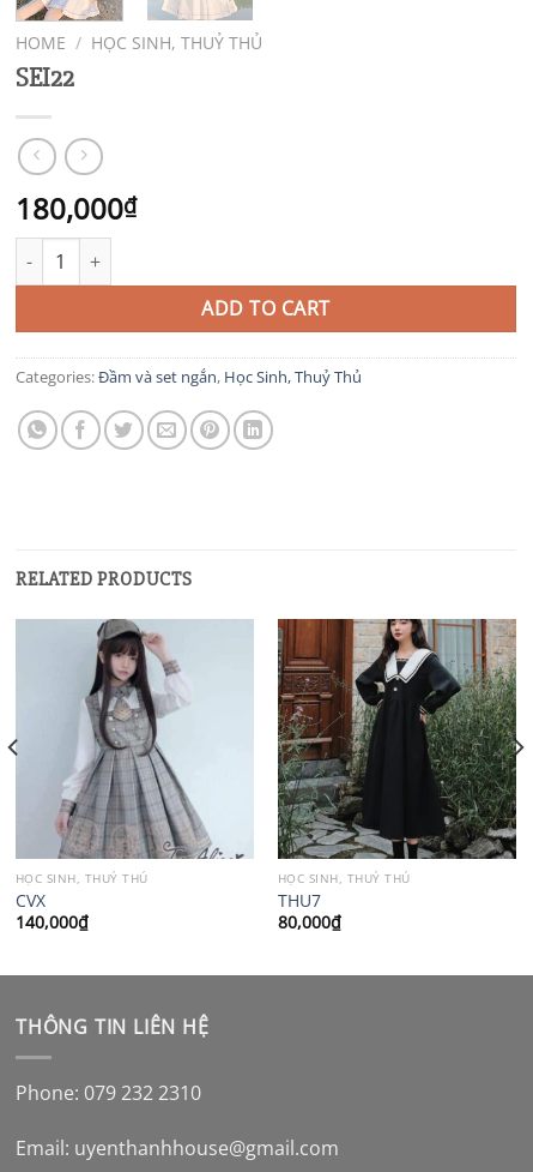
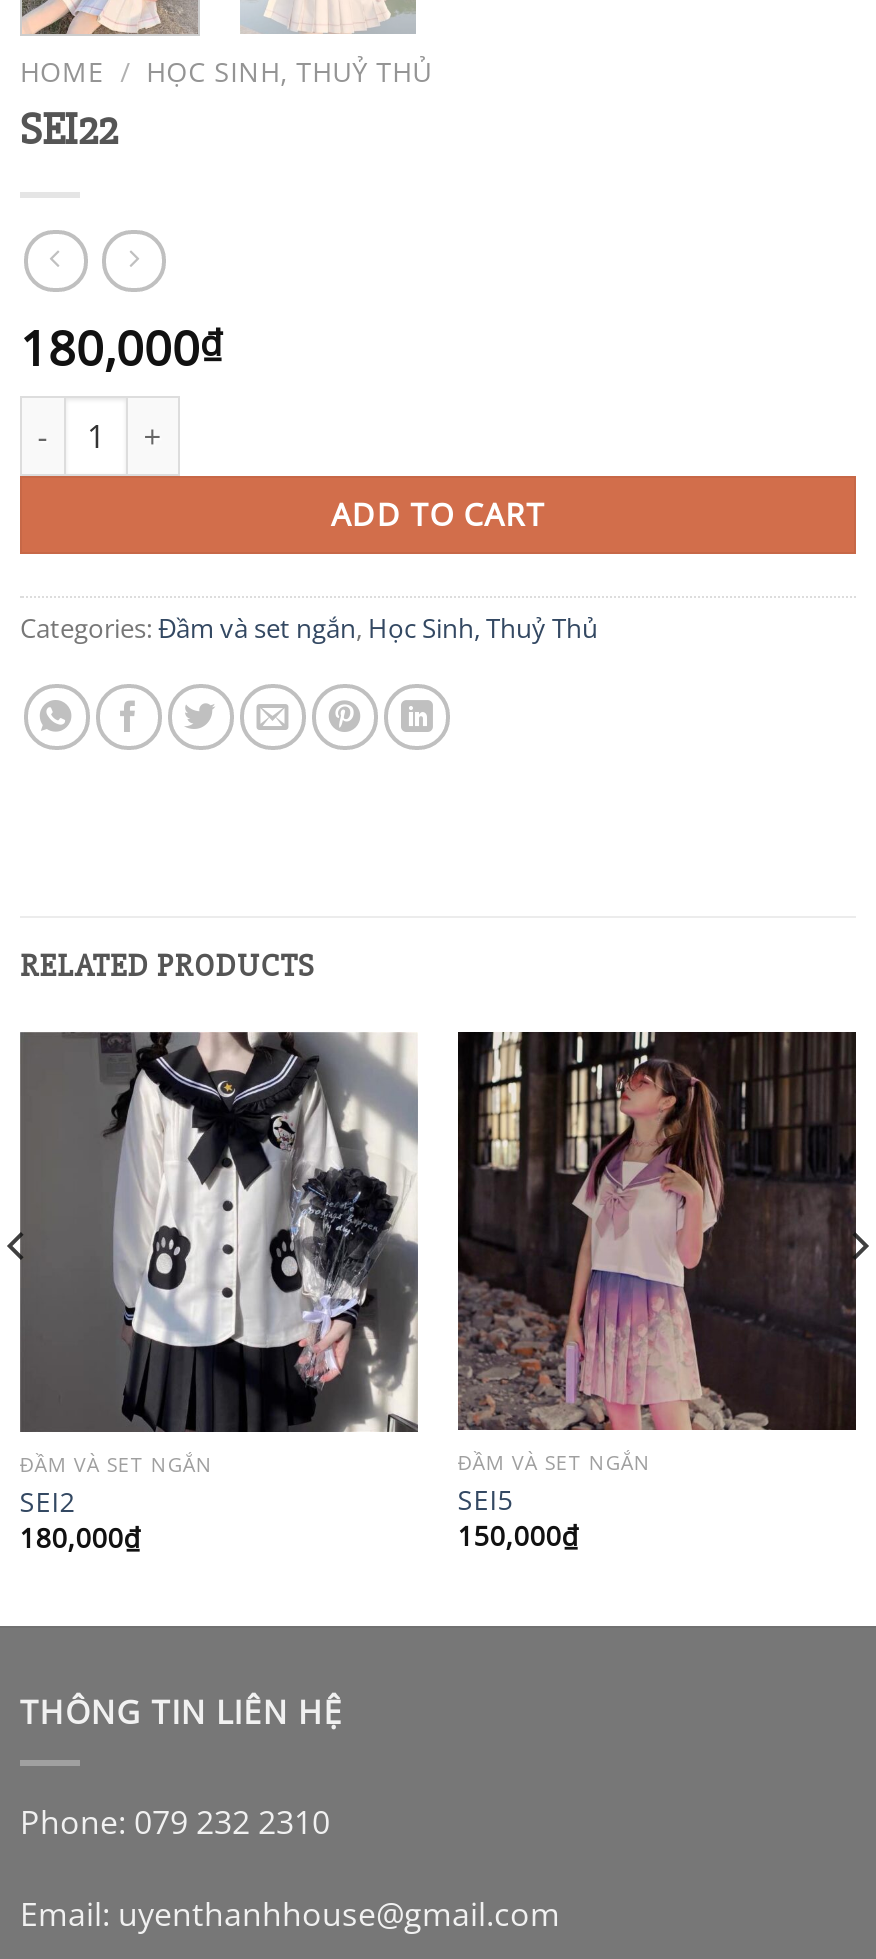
[15,619,254,933] [image] | HỌC SINH, THUỶ THỦ | CVX | 140,000₫ -> [20,1030,420,1556] [image] | ĐẦM VÀ SET NGẮN | SEI2 | 180,000₫
[277,618,517,933] [image] | HỌC SINH, THUỶ THỦ | THU7 | 80,000₫ -> [456,1030,858,1554] [image] | ĐẦM VÀ SET NGẮN | SEI5 | 150,000₫

